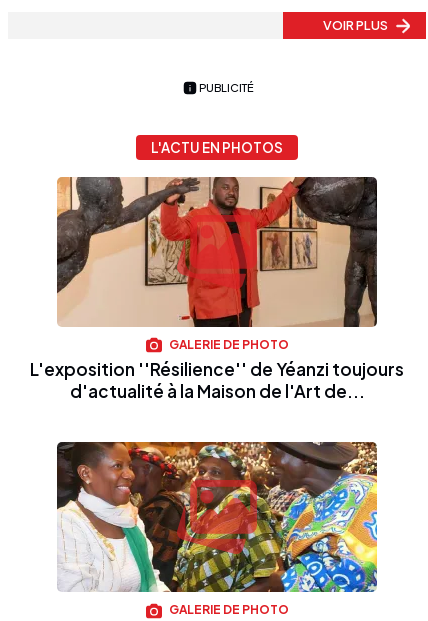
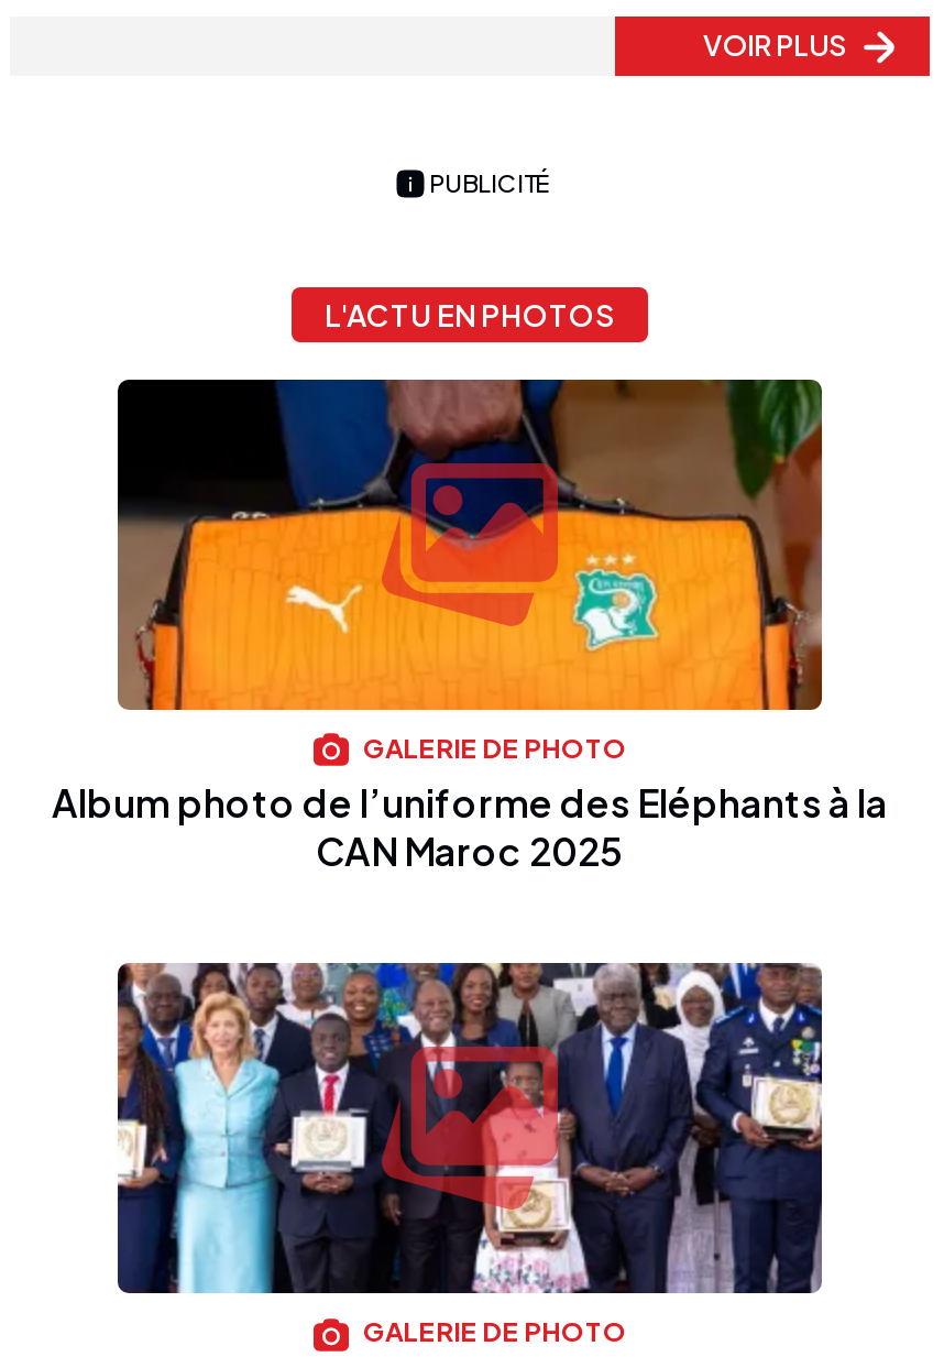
[30,176,404,402] [image] | L'exposition ''Résilience'' de Yéanzi toujours | d'actualité à la Maison de l'Art de... -> [52,377,888,875] [image] | Album photo de l’uniforme des Eléphants à la | CAN Maroc 2025
[56,441,378,593] [image] -> [116,961,824,1295] [image]

